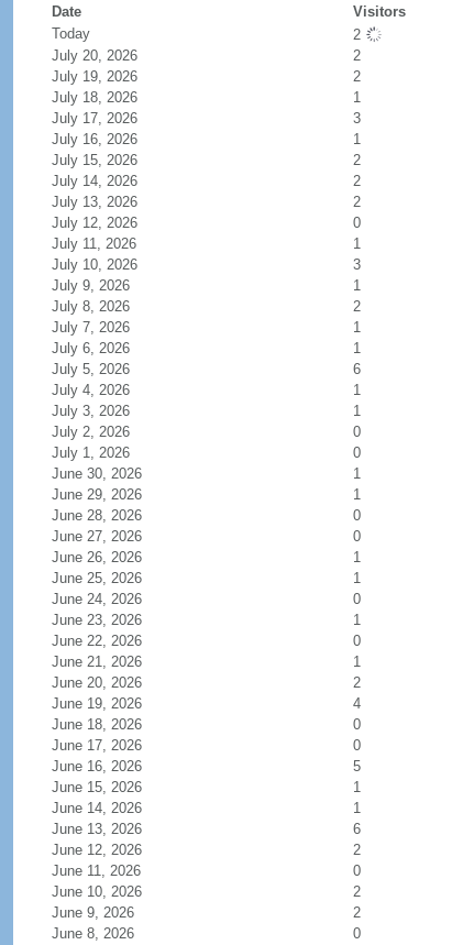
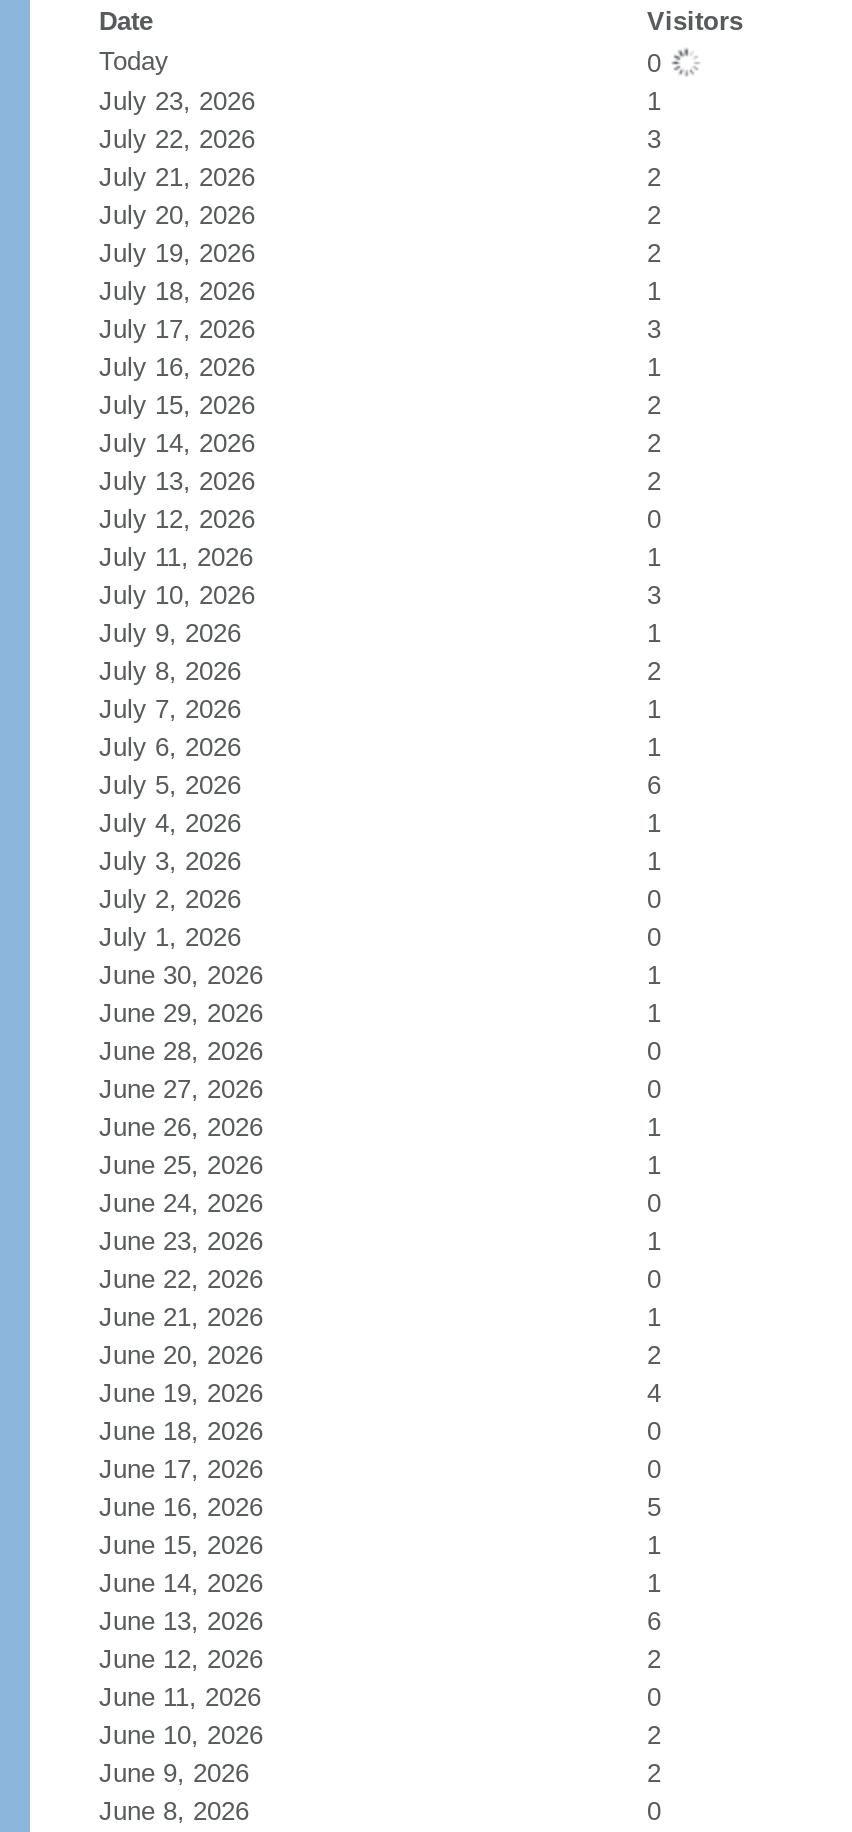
none -> [99,48,669,192] 0 | July 23, 2026 | 1 | July 22, 2026 | 3 | July 21, 2026

